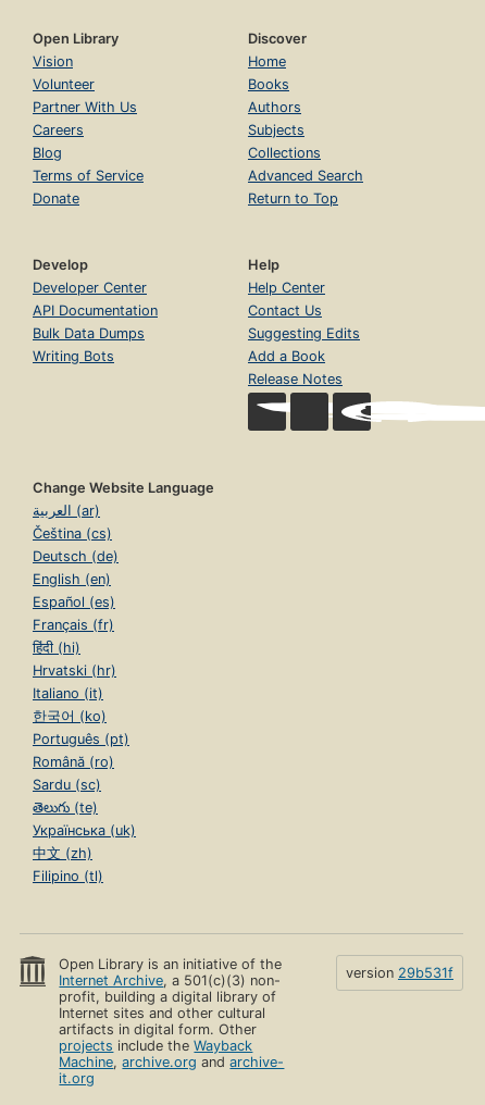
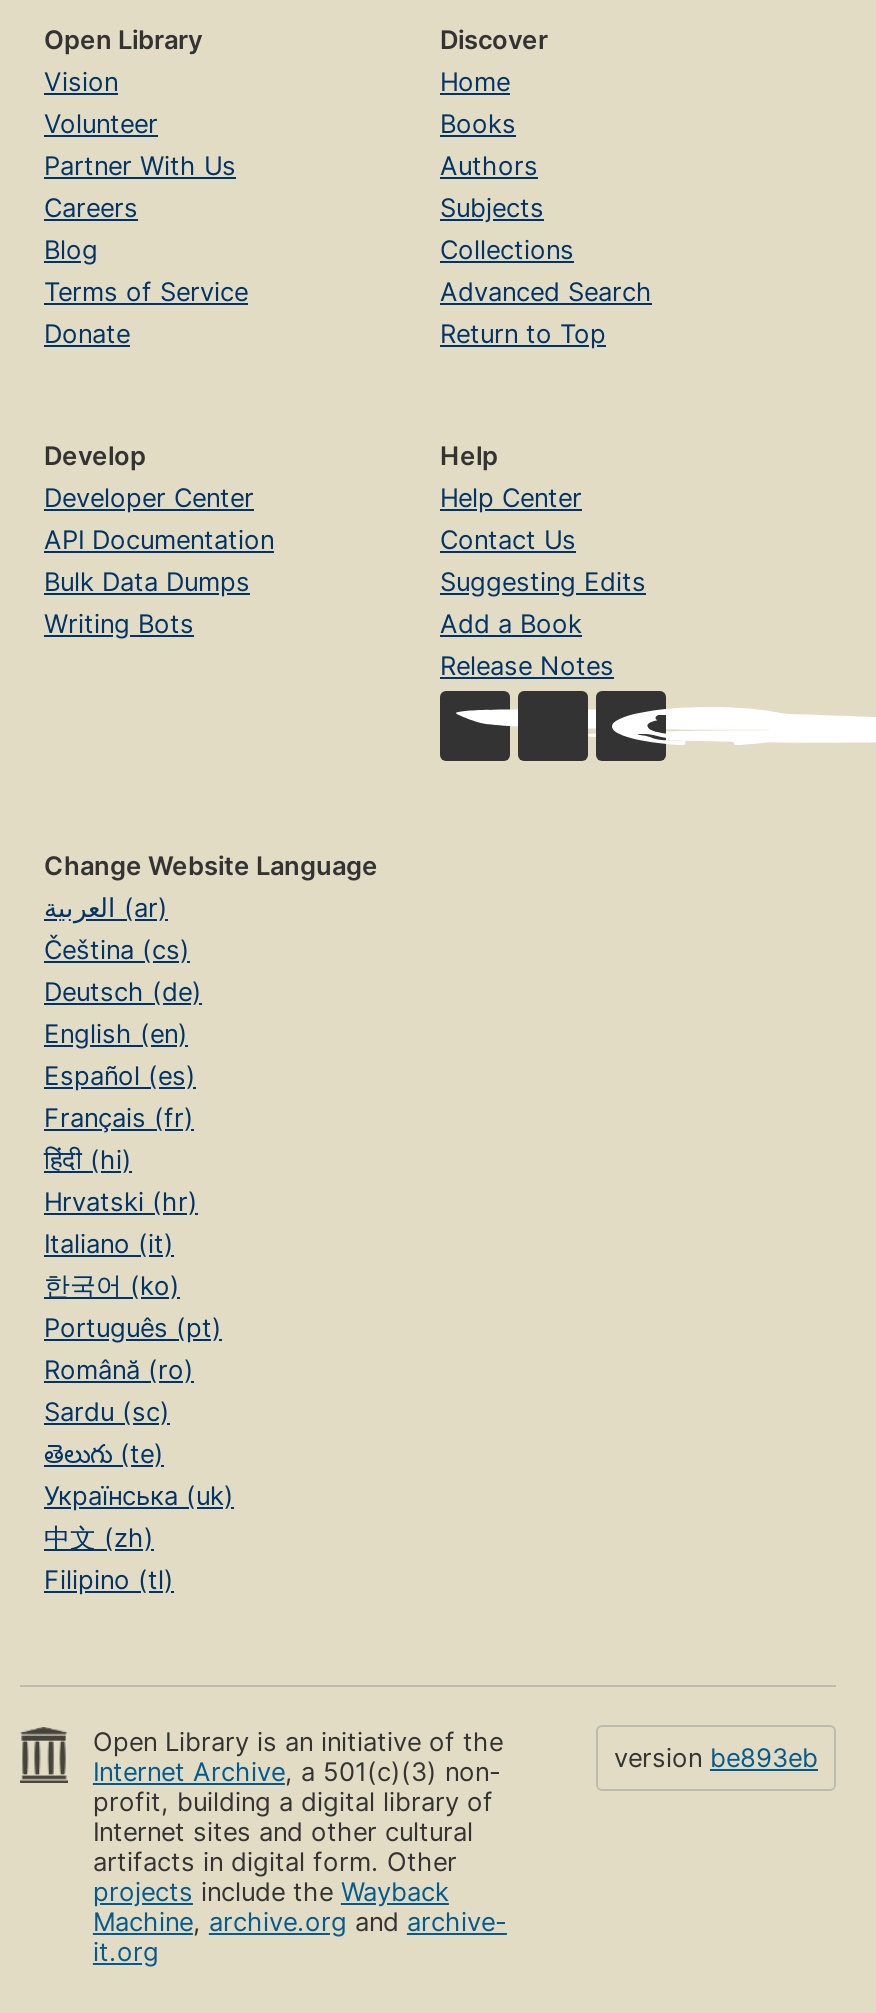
[346,965,453,981] version 29b531f -> [614,1744,818,1774] version be893eb

